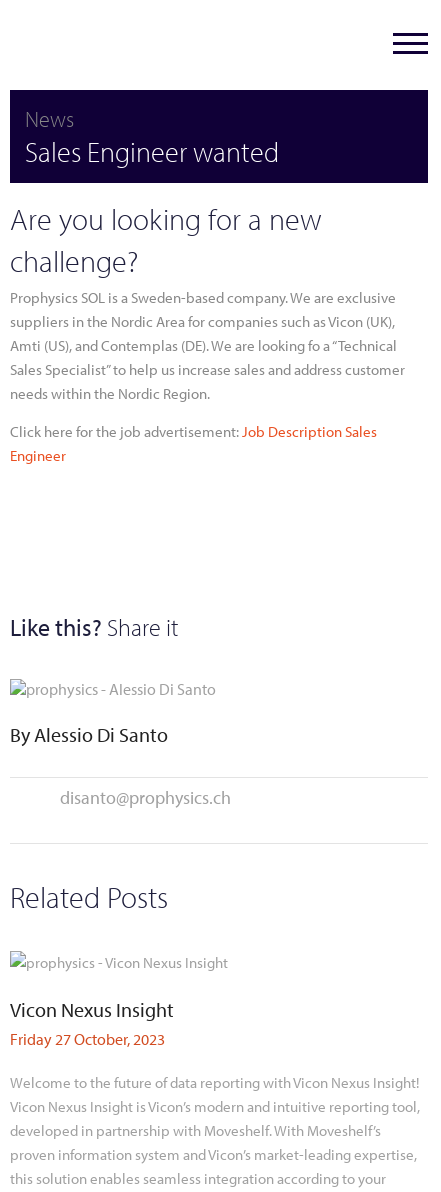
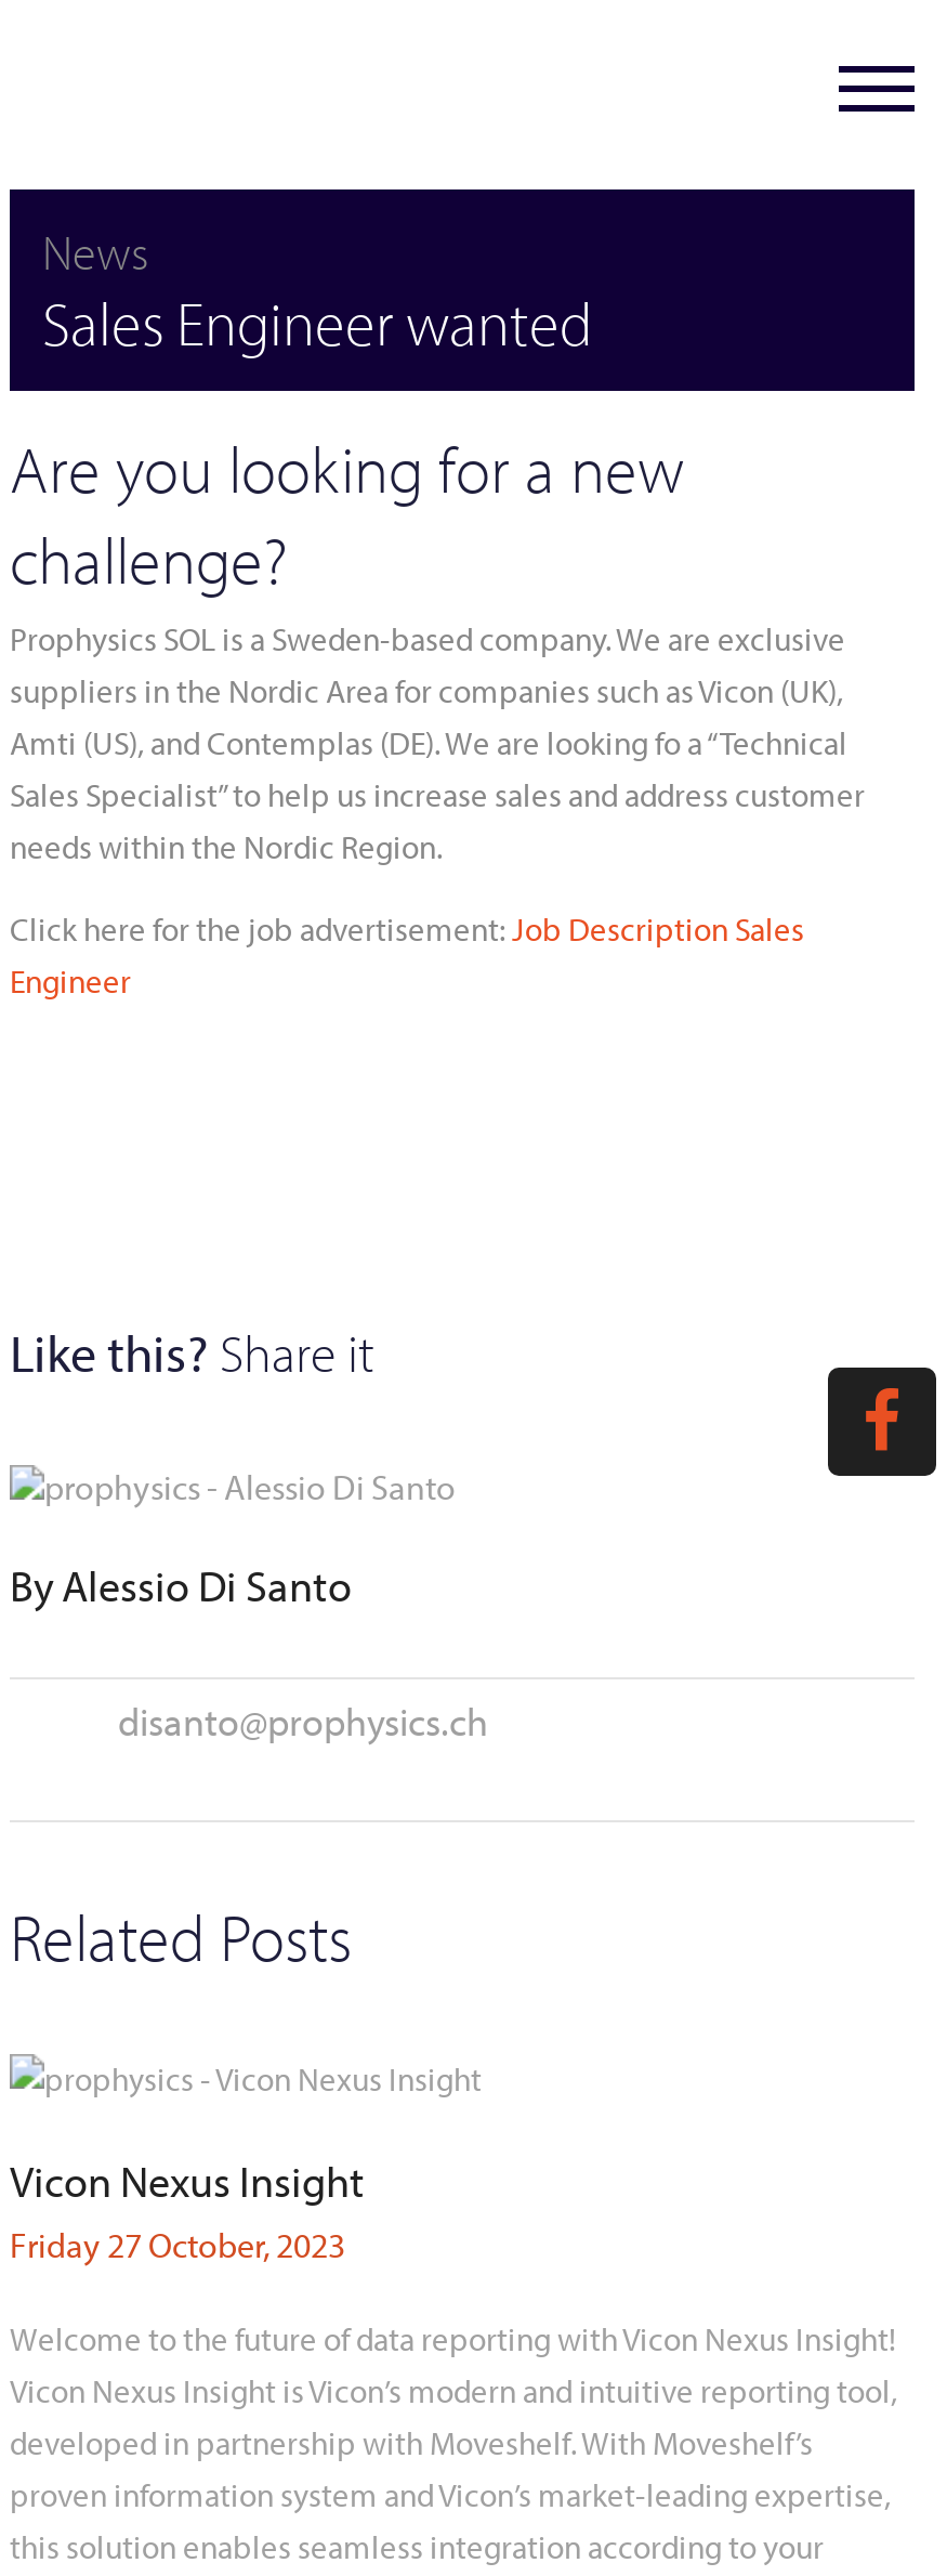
none -> [826,1365,938,1478] [image]

